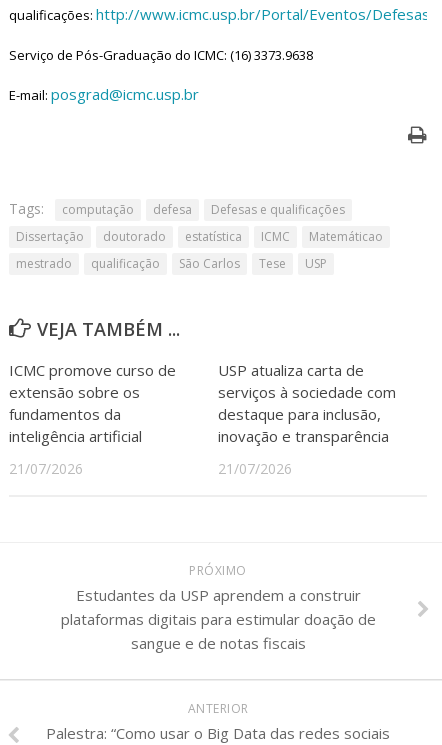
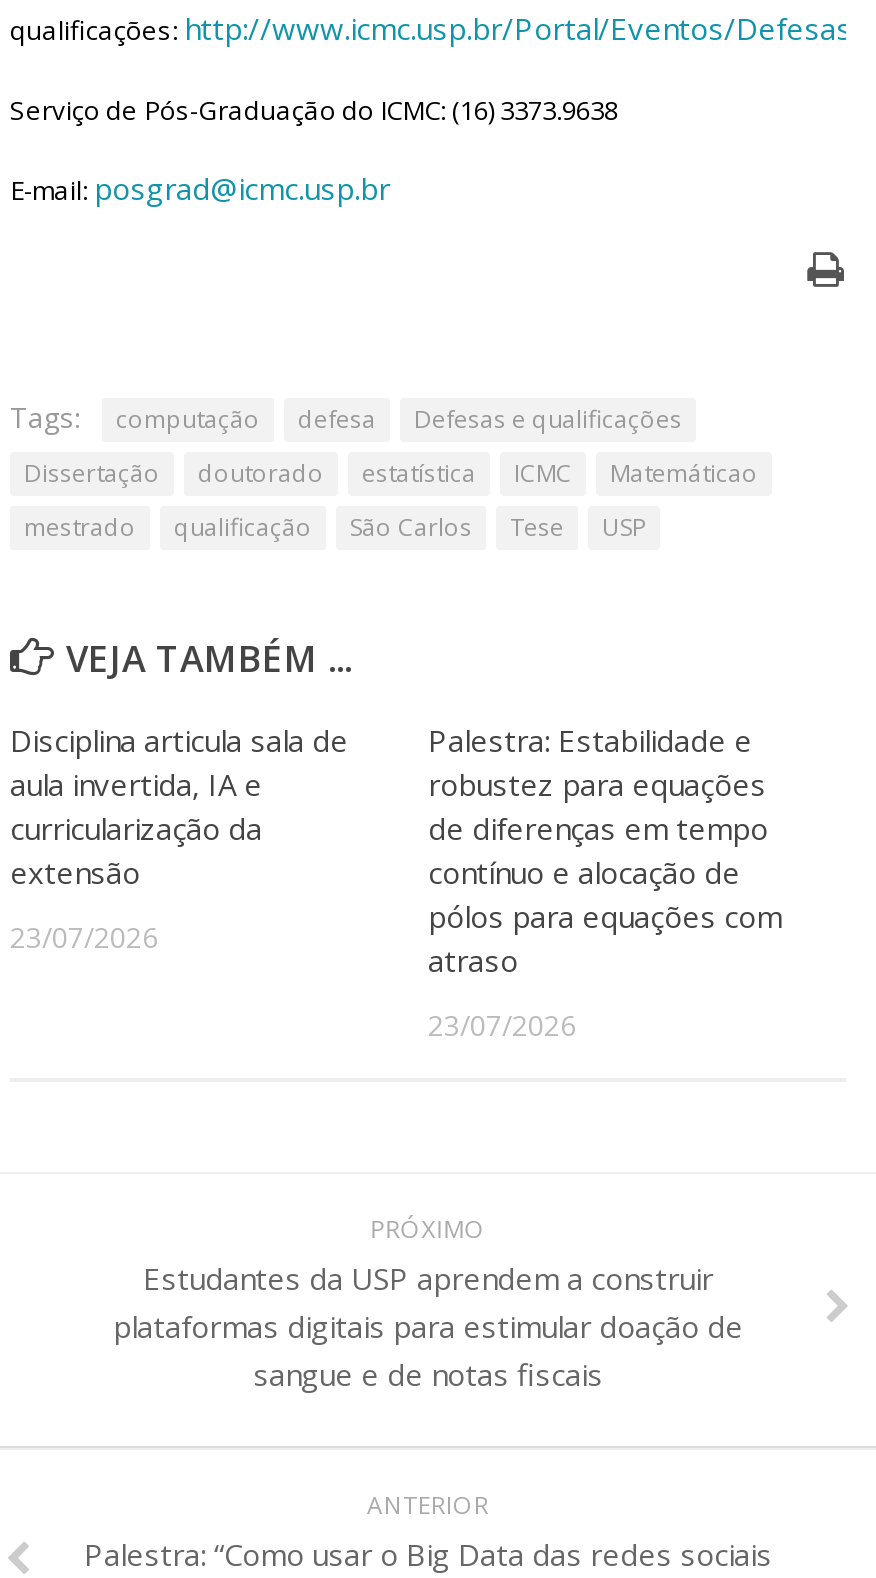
[9,360,176,446] ICMC promove curso de | extensão sobre os | fundamentos da | inteligência artificial -> [10,719,348,891] Disciplina articula sala de | aula invertida, IA e | curricularização da | extensão
[218,360,396,446] USP atualiza carta de | serviços à sociedade com | destaque para inclusão, | inovação e transparência -> [428,719,782,979] Palestra: Estabilidade e | robustez para equações | de diferenças em tempo | contínuo e alocação de | pólos para equações com | atraso
[9,459,83,478] 21/07/2026 -> [10,917,158,955] 23/07/2026
[218,459,292,478] 21/07/2026 -> [428,1005,576,1043] 23/07/2026

